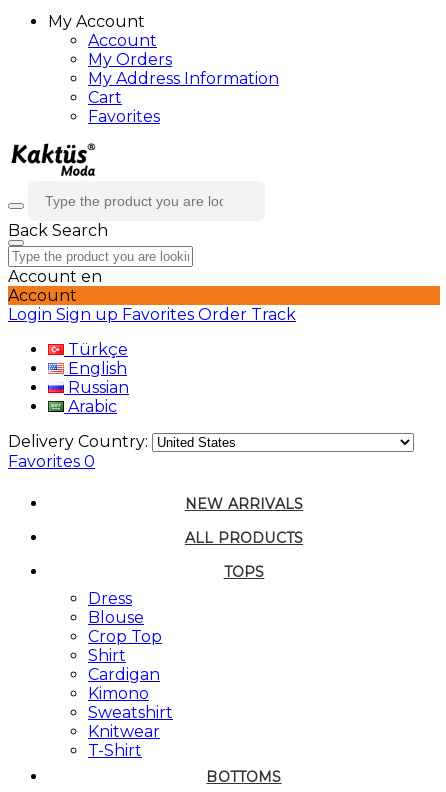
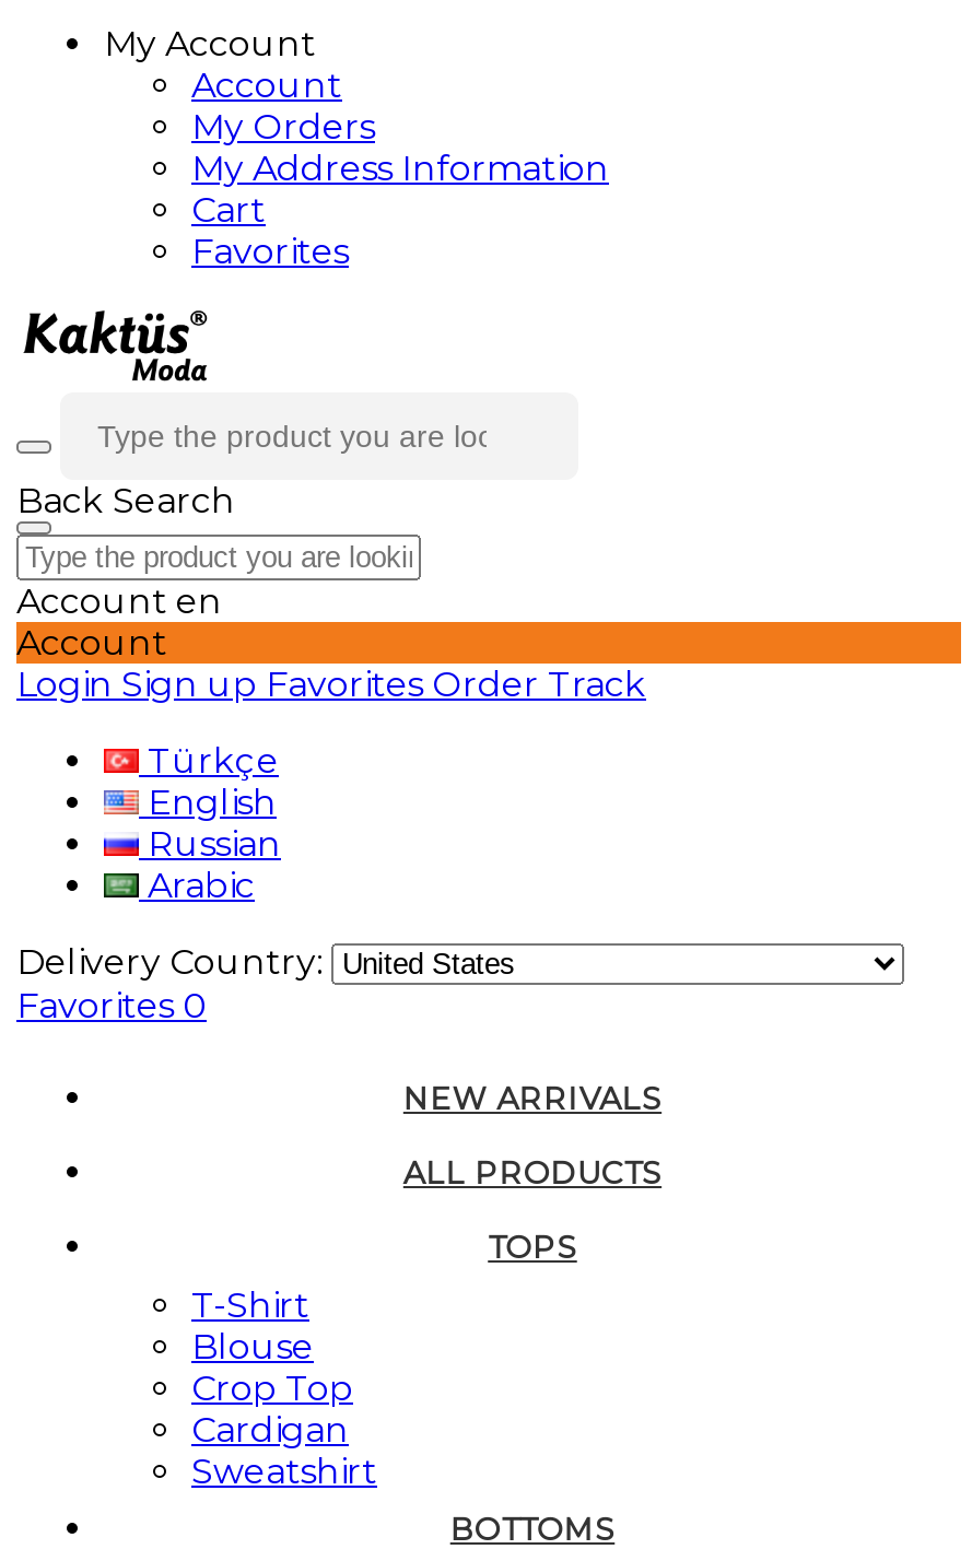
[88,589,132,608] Dress -> [191,1285,309,1326] T-Shirt
[88,646,126,665] Shirt -> none
[88,684,149,703] Kimono -> none
[88,722,160,760] Knitwear | T-Shirt -> none

